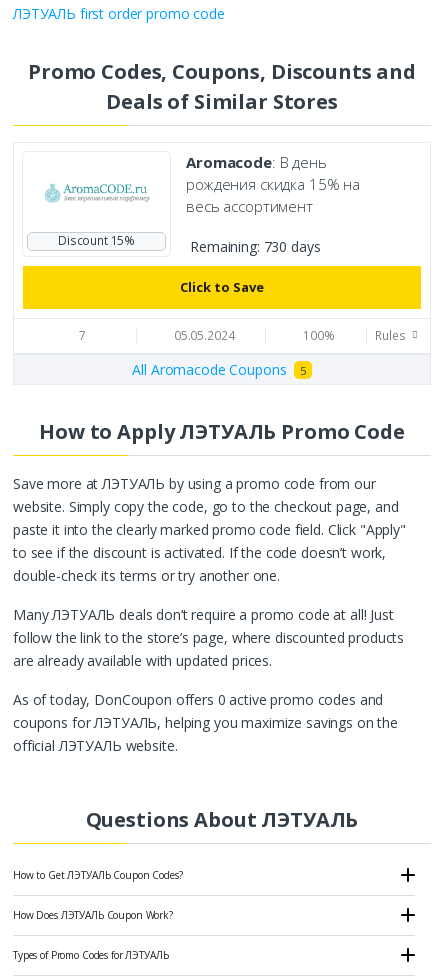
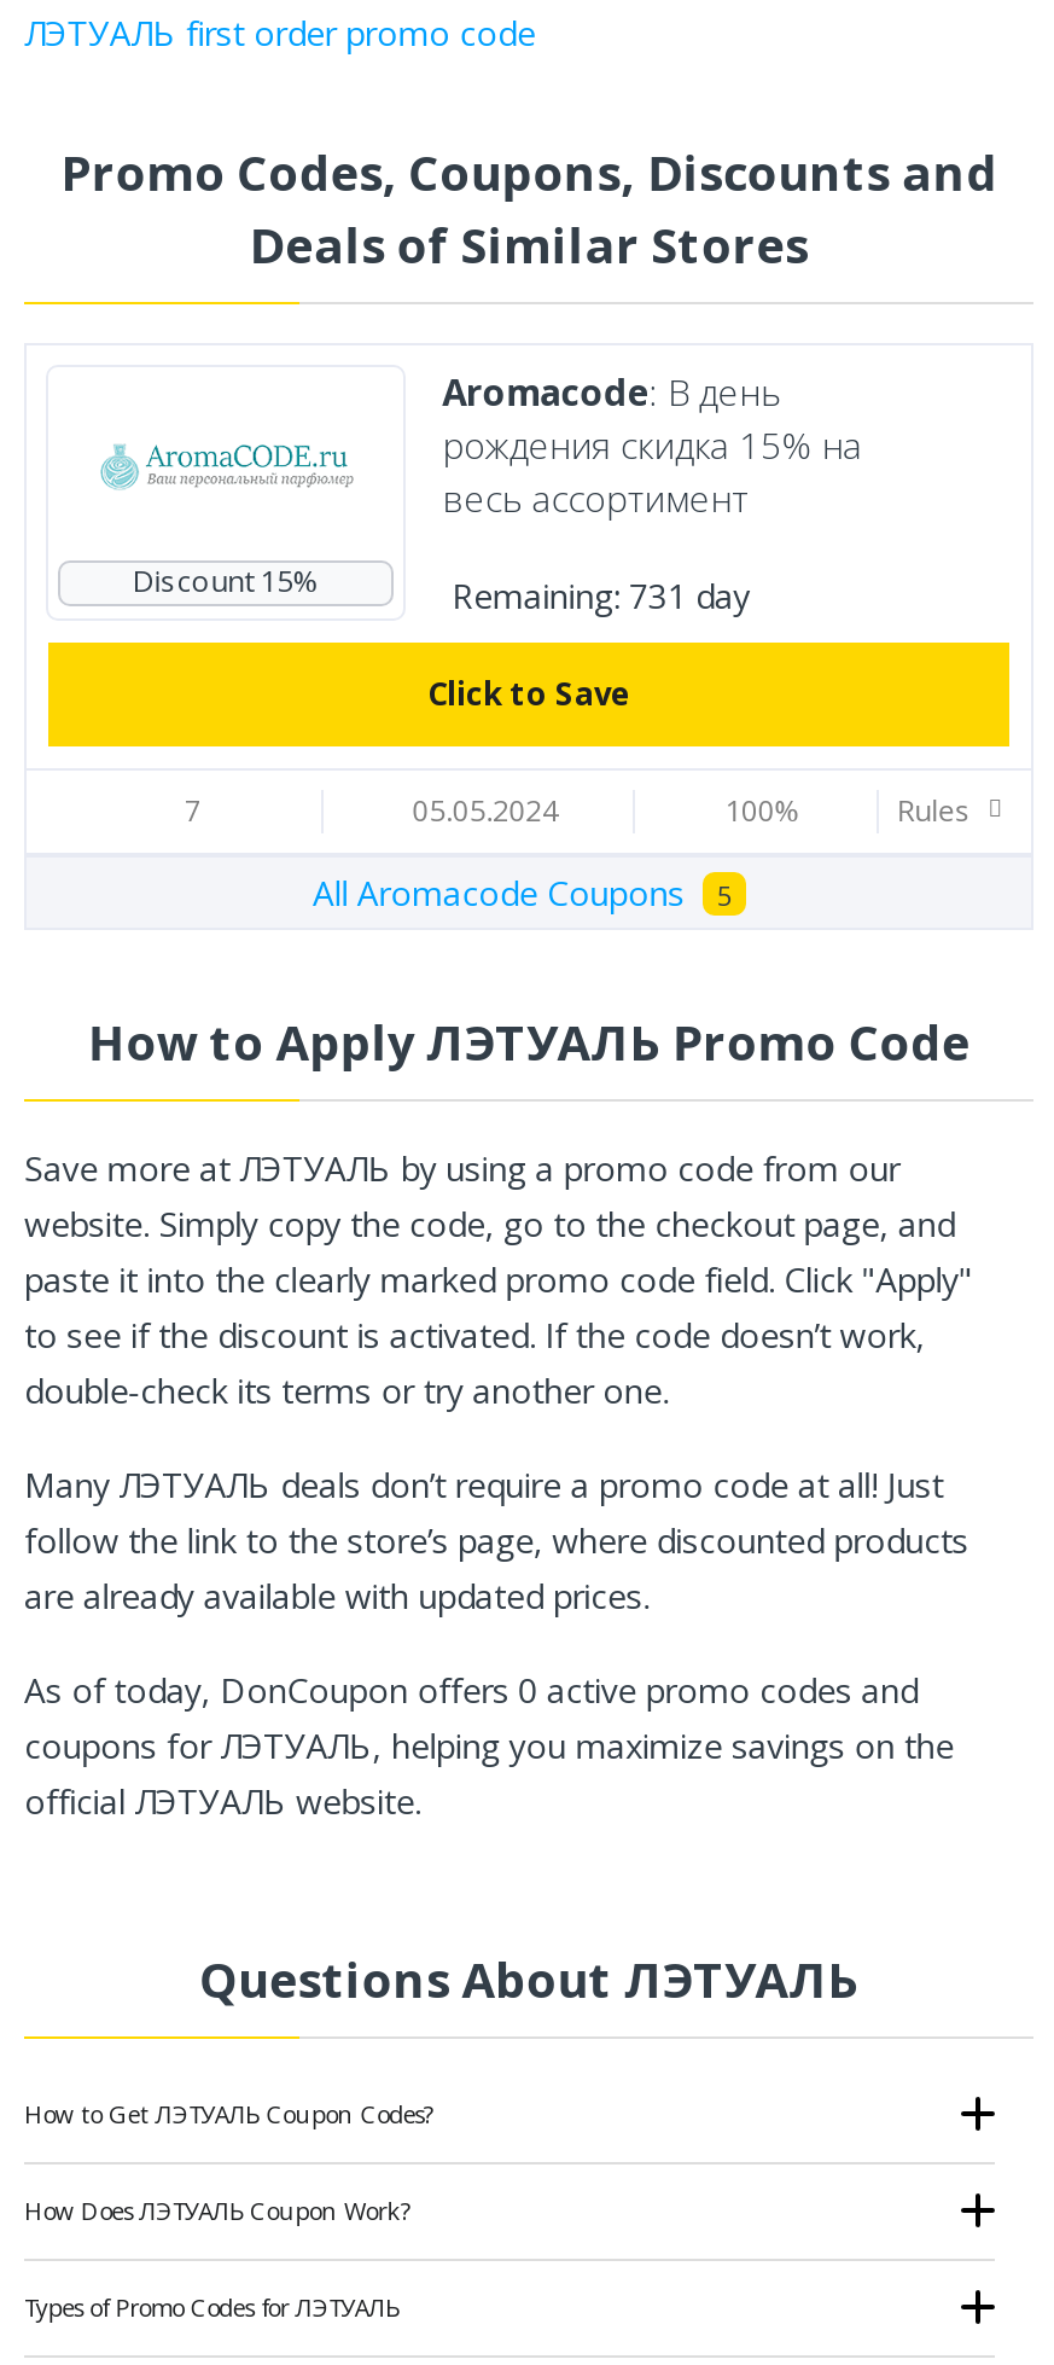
[190,237,320,256] Remaining: 730 days -> [452,574,750,620] Remaining: 731 day

